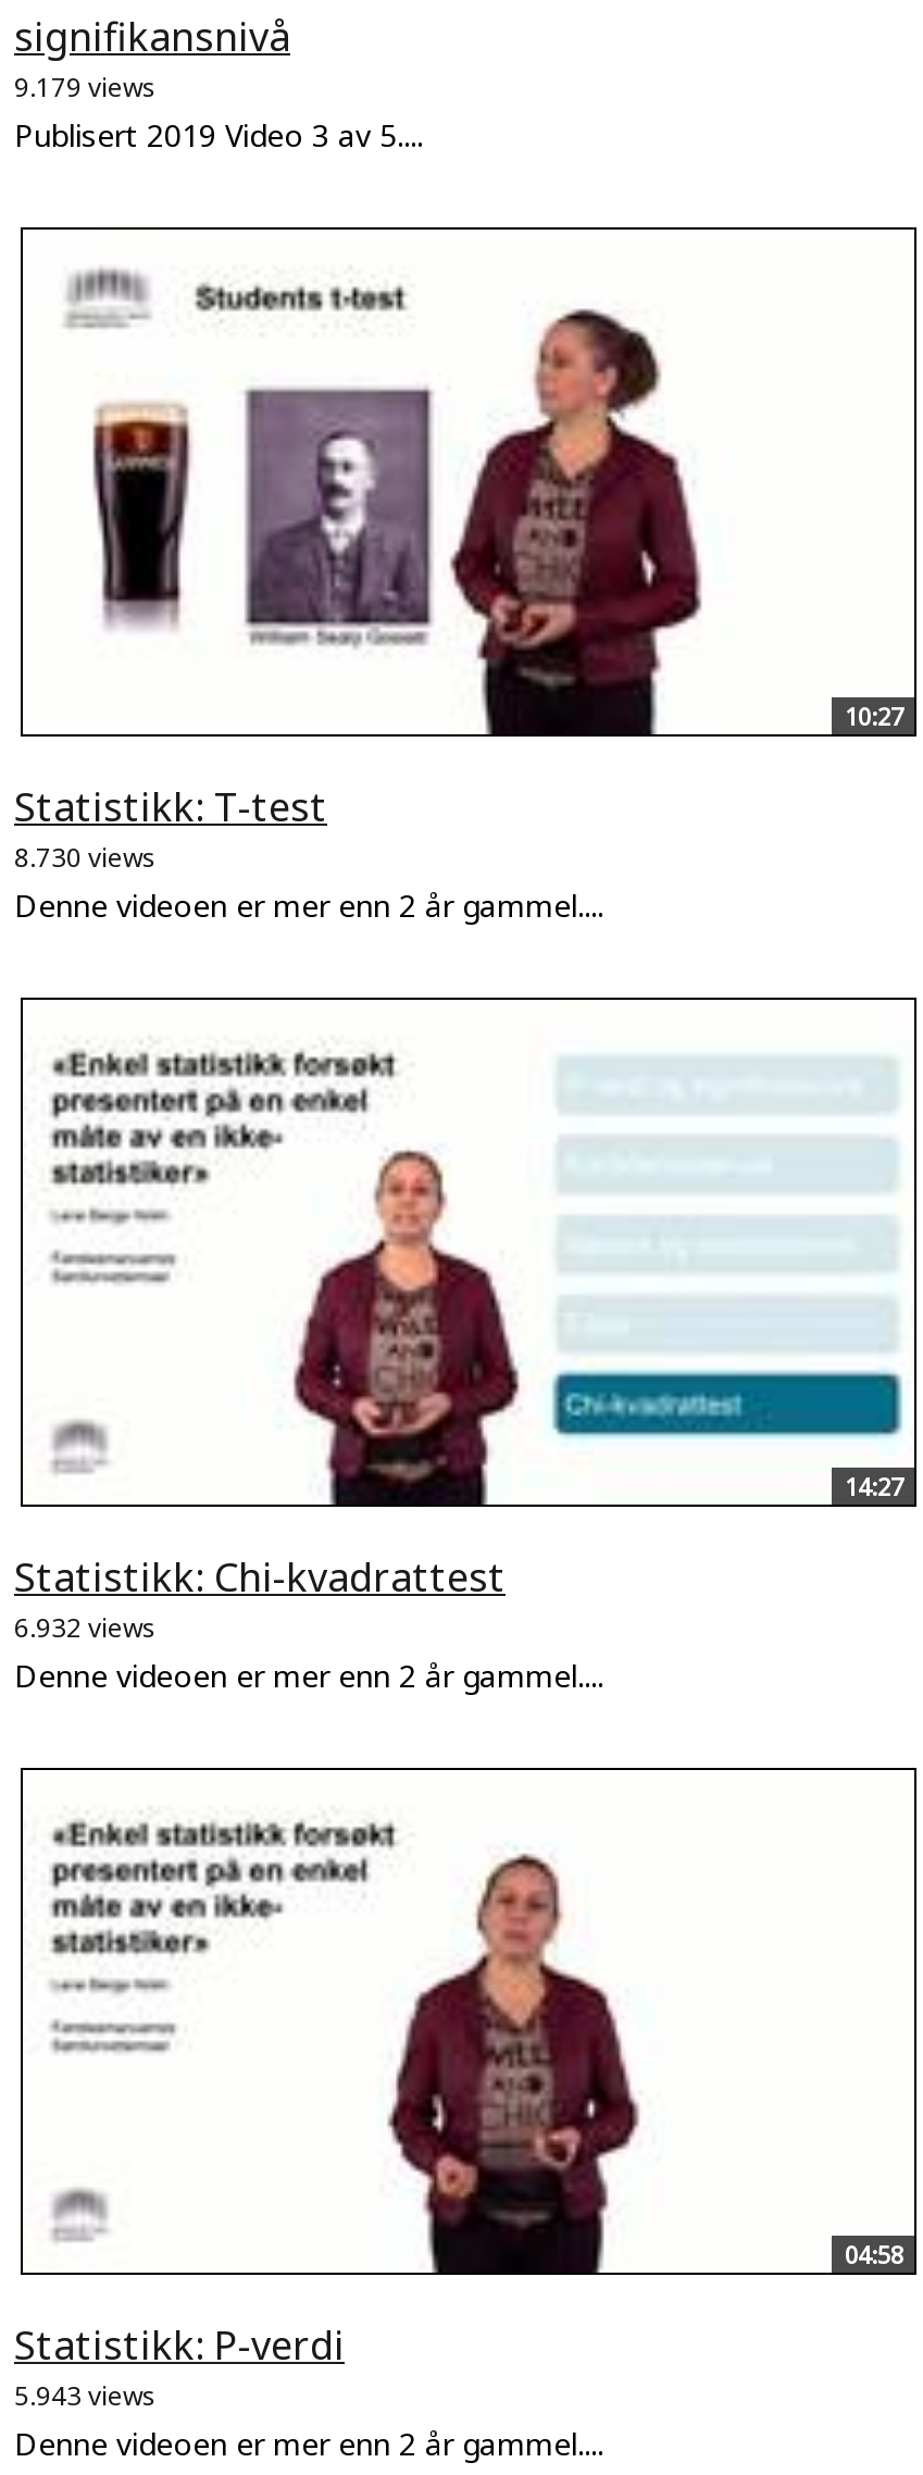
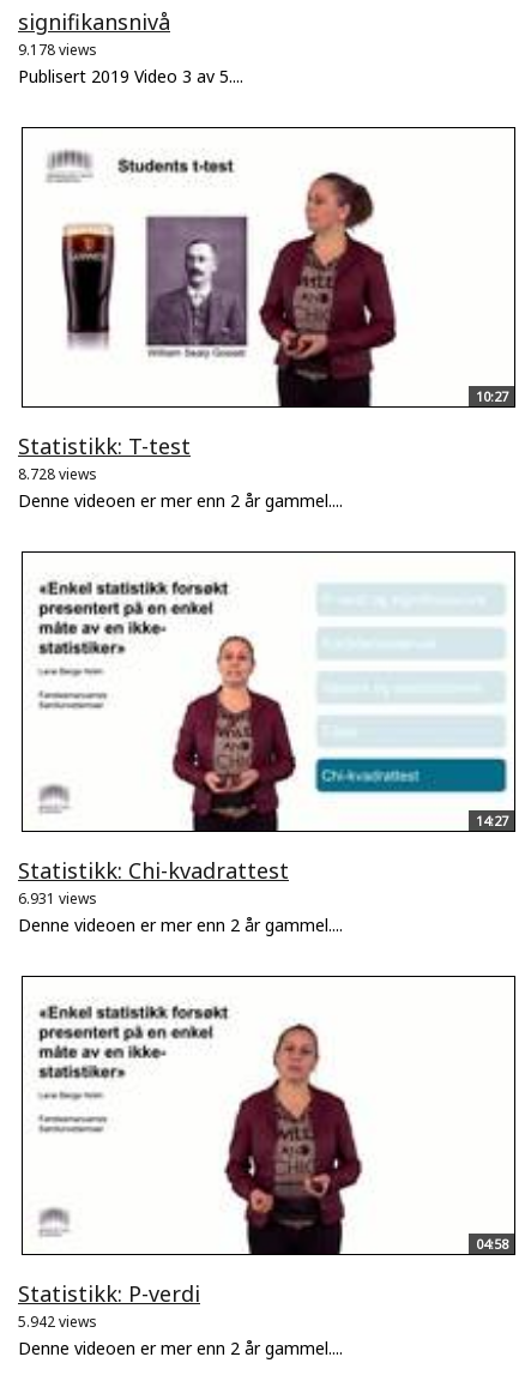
[14,69,158,106] 9.179 views -> [18,40,97,60] 9.178 views
[14,839,158,876] 8.730 views -> [18,464,97,484] 8.728 views
[14,1608,158,1645] 6.932 views -> [18,888,97,908] 6.931 views
[14,2378,158,2415] 5.943 views -> [18,1312,97,1332] 5.942 views

